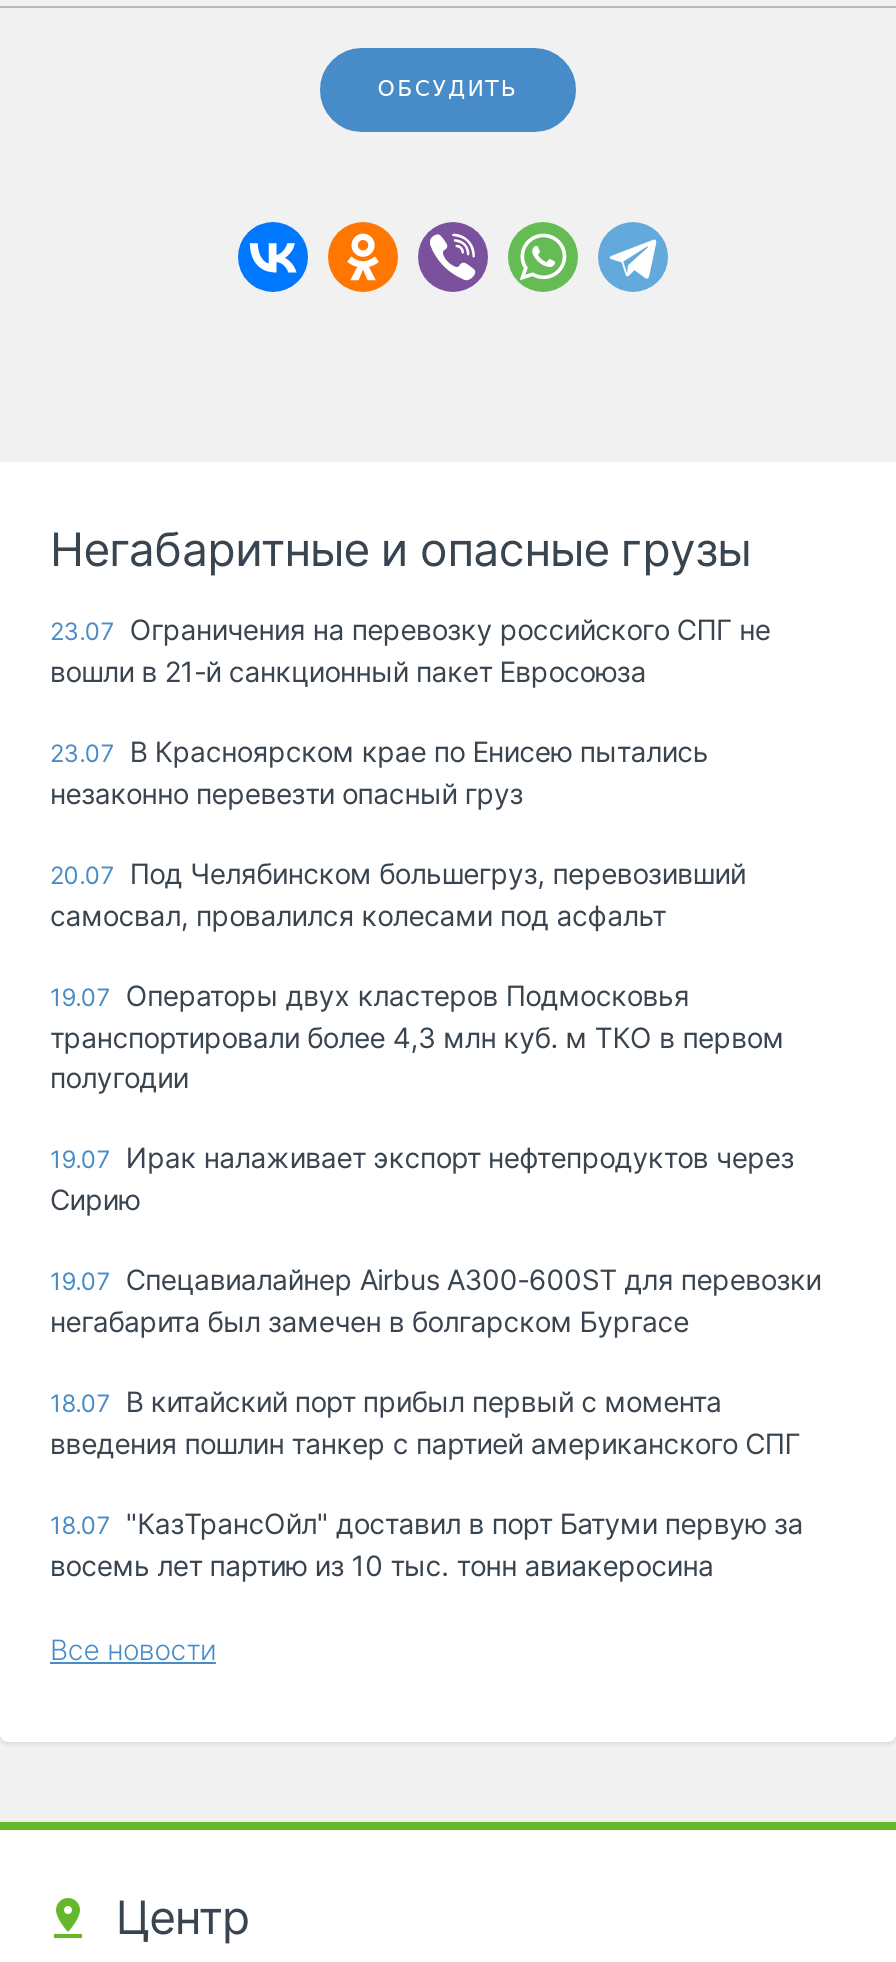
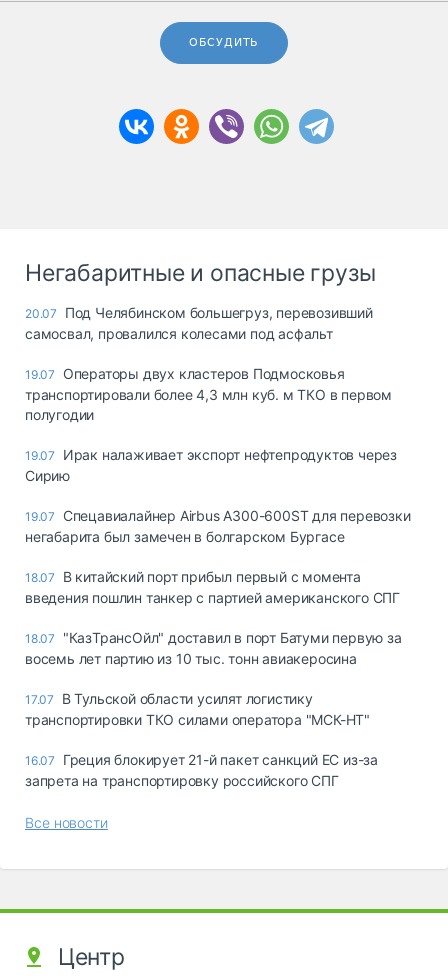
[50,612,770,810] 23.07 Ограничения на перевозку российского СПГ не | вошли в 21-й санкционный пакет Евросоюза | 23.07 В Красноярском крае по Енисею пытались | незаконно перевезти опасный груз -> none
moved [50,856,821,1582] -> [25,304,411,667]: 20.07 Под Челябинском большегруз, перевозивший | самосвал, провалился колесами под асфальт | 19.07 Операторы двух кластеров Подмосковья | ... | 18.07 "КазТрансОйл" доставил в порт Батуми первую за | восемь лет партию из 10 тыс. тонн авиакеросина
none -> [25,690,378,789] 17.07 В Тульской области усилят логистику | транспортировки ТКО силами оператора "МСК-НТ" | 16.07 Греция блокирует 21-й пакет санкций ЕС из-за | запрета на транспортировку российского СПГ

